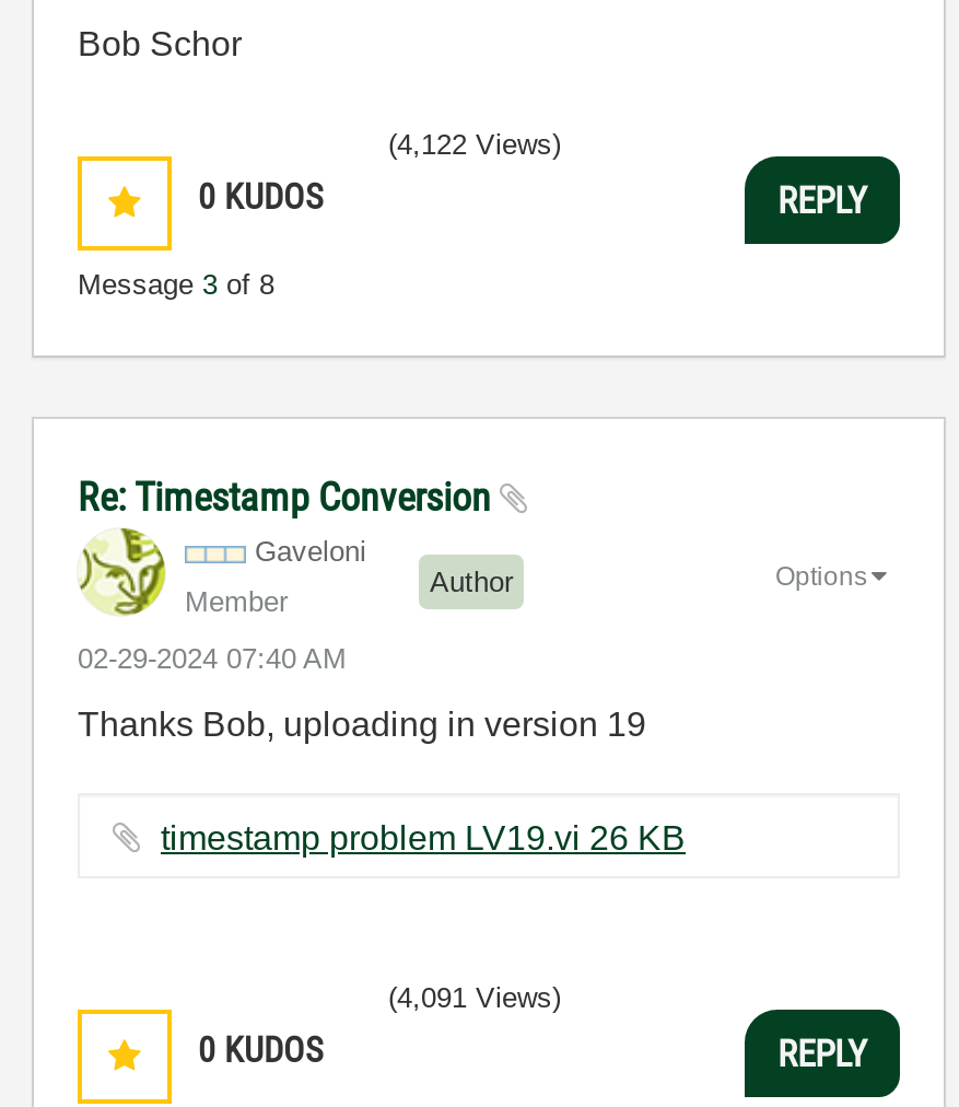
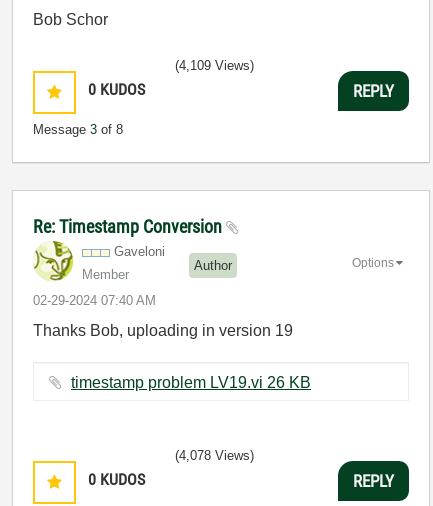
[388,129,561,162] (4,122 Views) -> [175,58,254,73] (4,109 Views)
[388,982,561,1015] (4,091 Views) -> [175,448,254,463] (4,078 Views)

